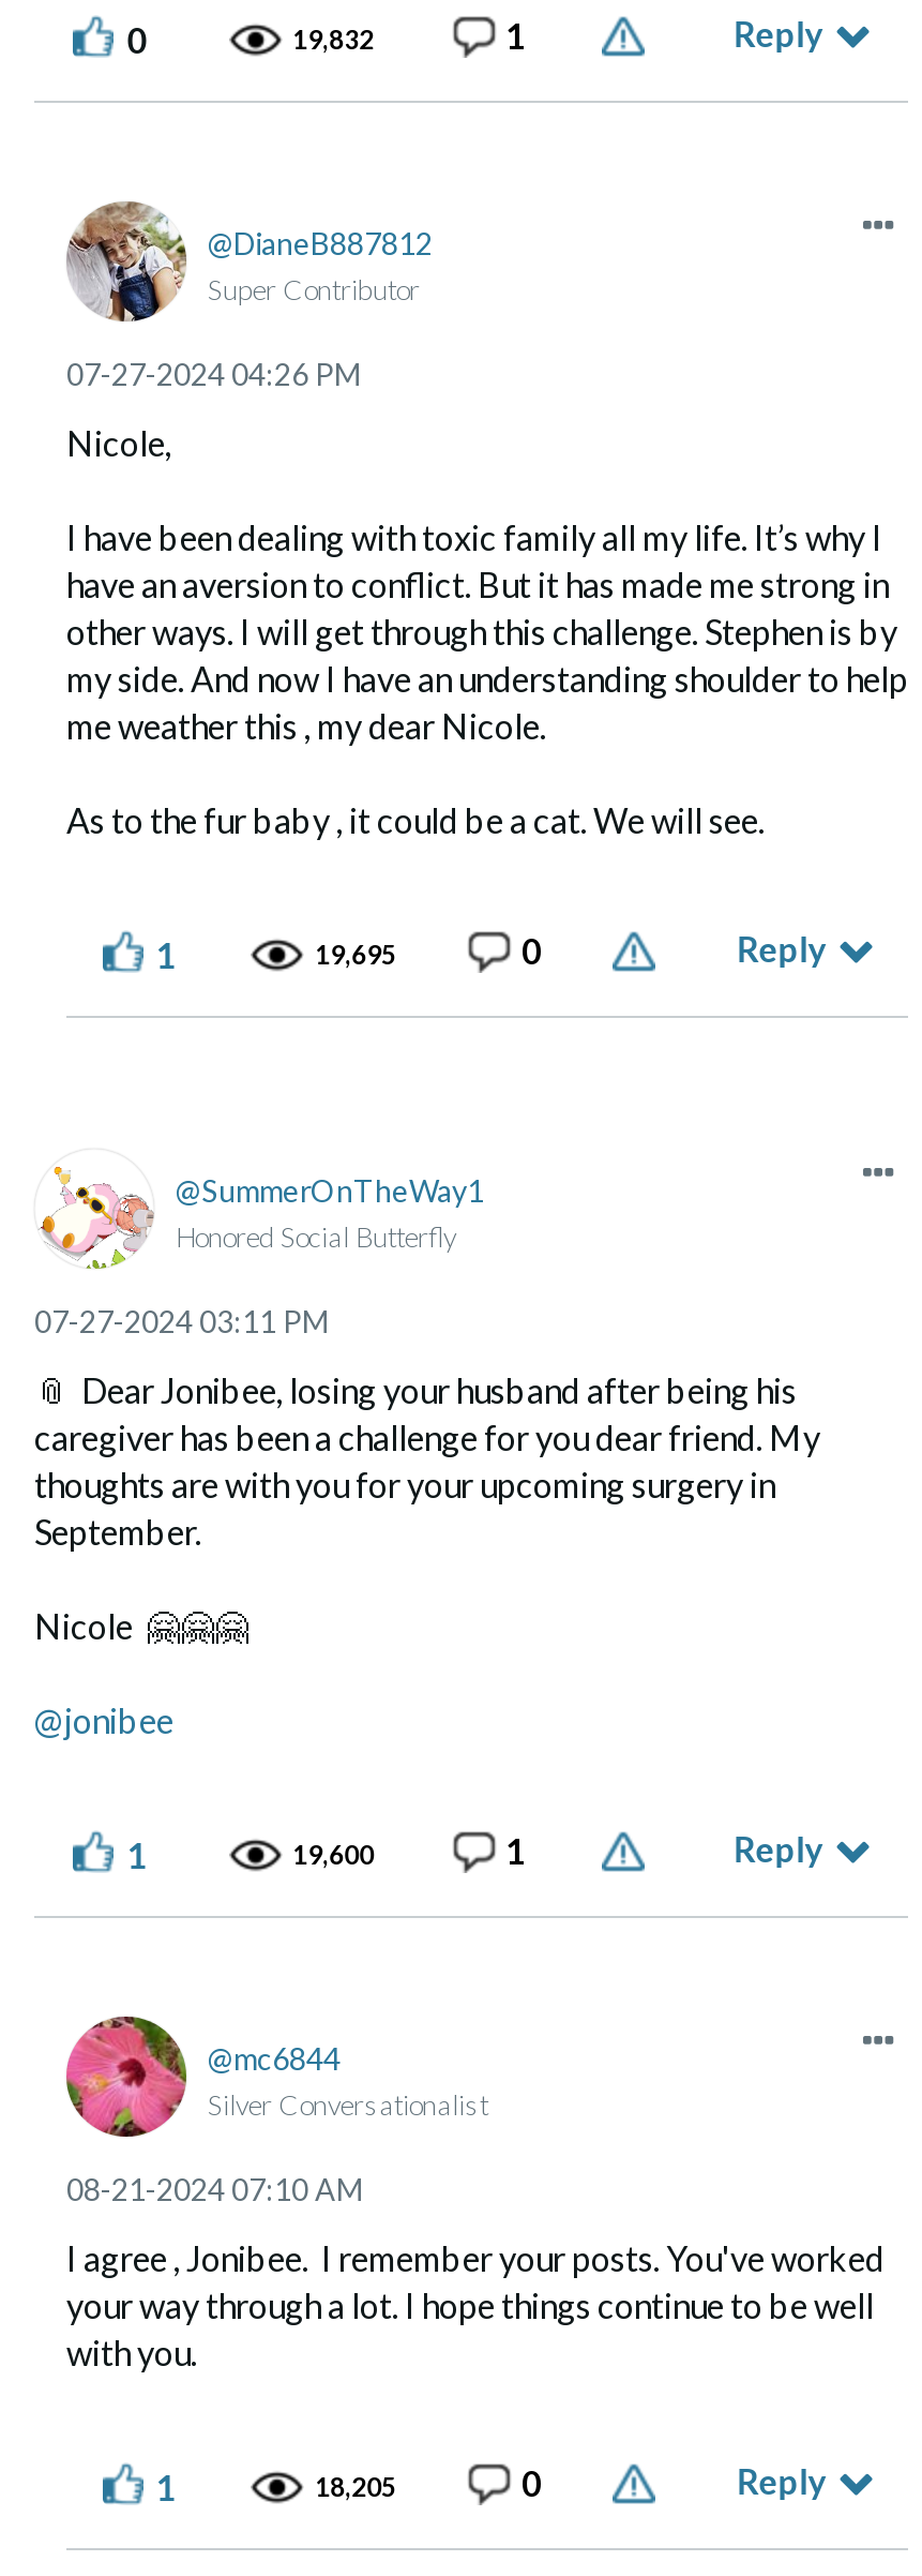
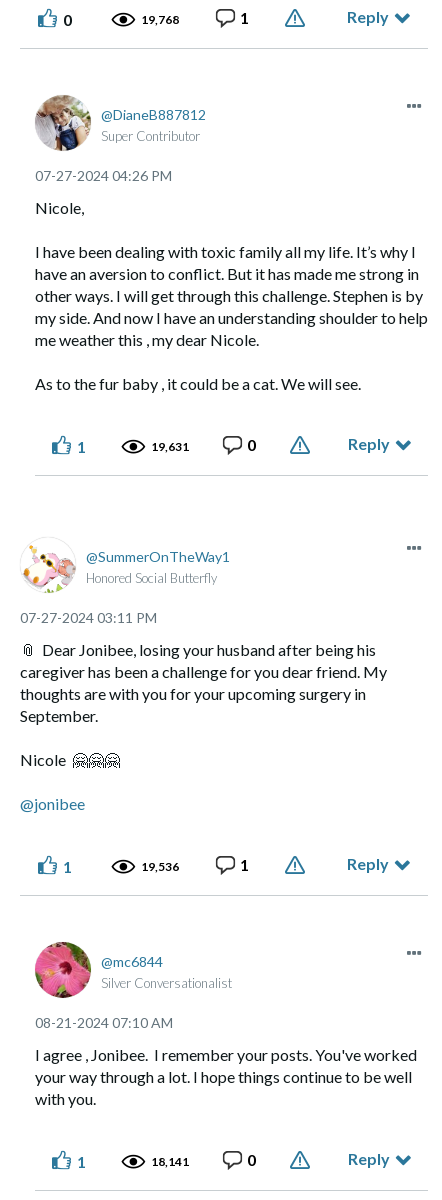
[293,23,374,55] 19,832 -> [141,12,179,27] 19,768
[315,938,396,970] 19,695 -> [151,439,189,454] 19,631
[293,1838,374,1870] 19,600 -> [141,859,179,874] 19,536
[315,2470,396,2502] 18,205 -> [151,1154,189,1169] 18,141

